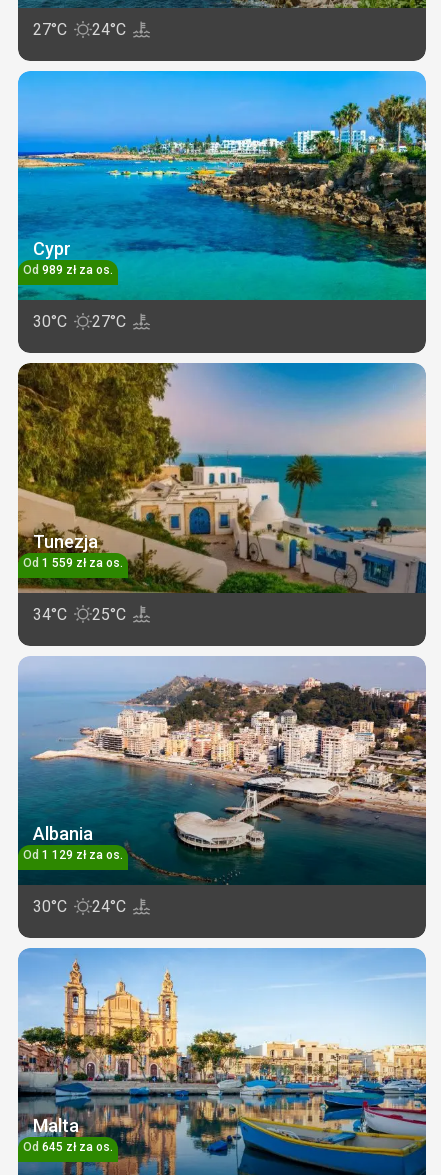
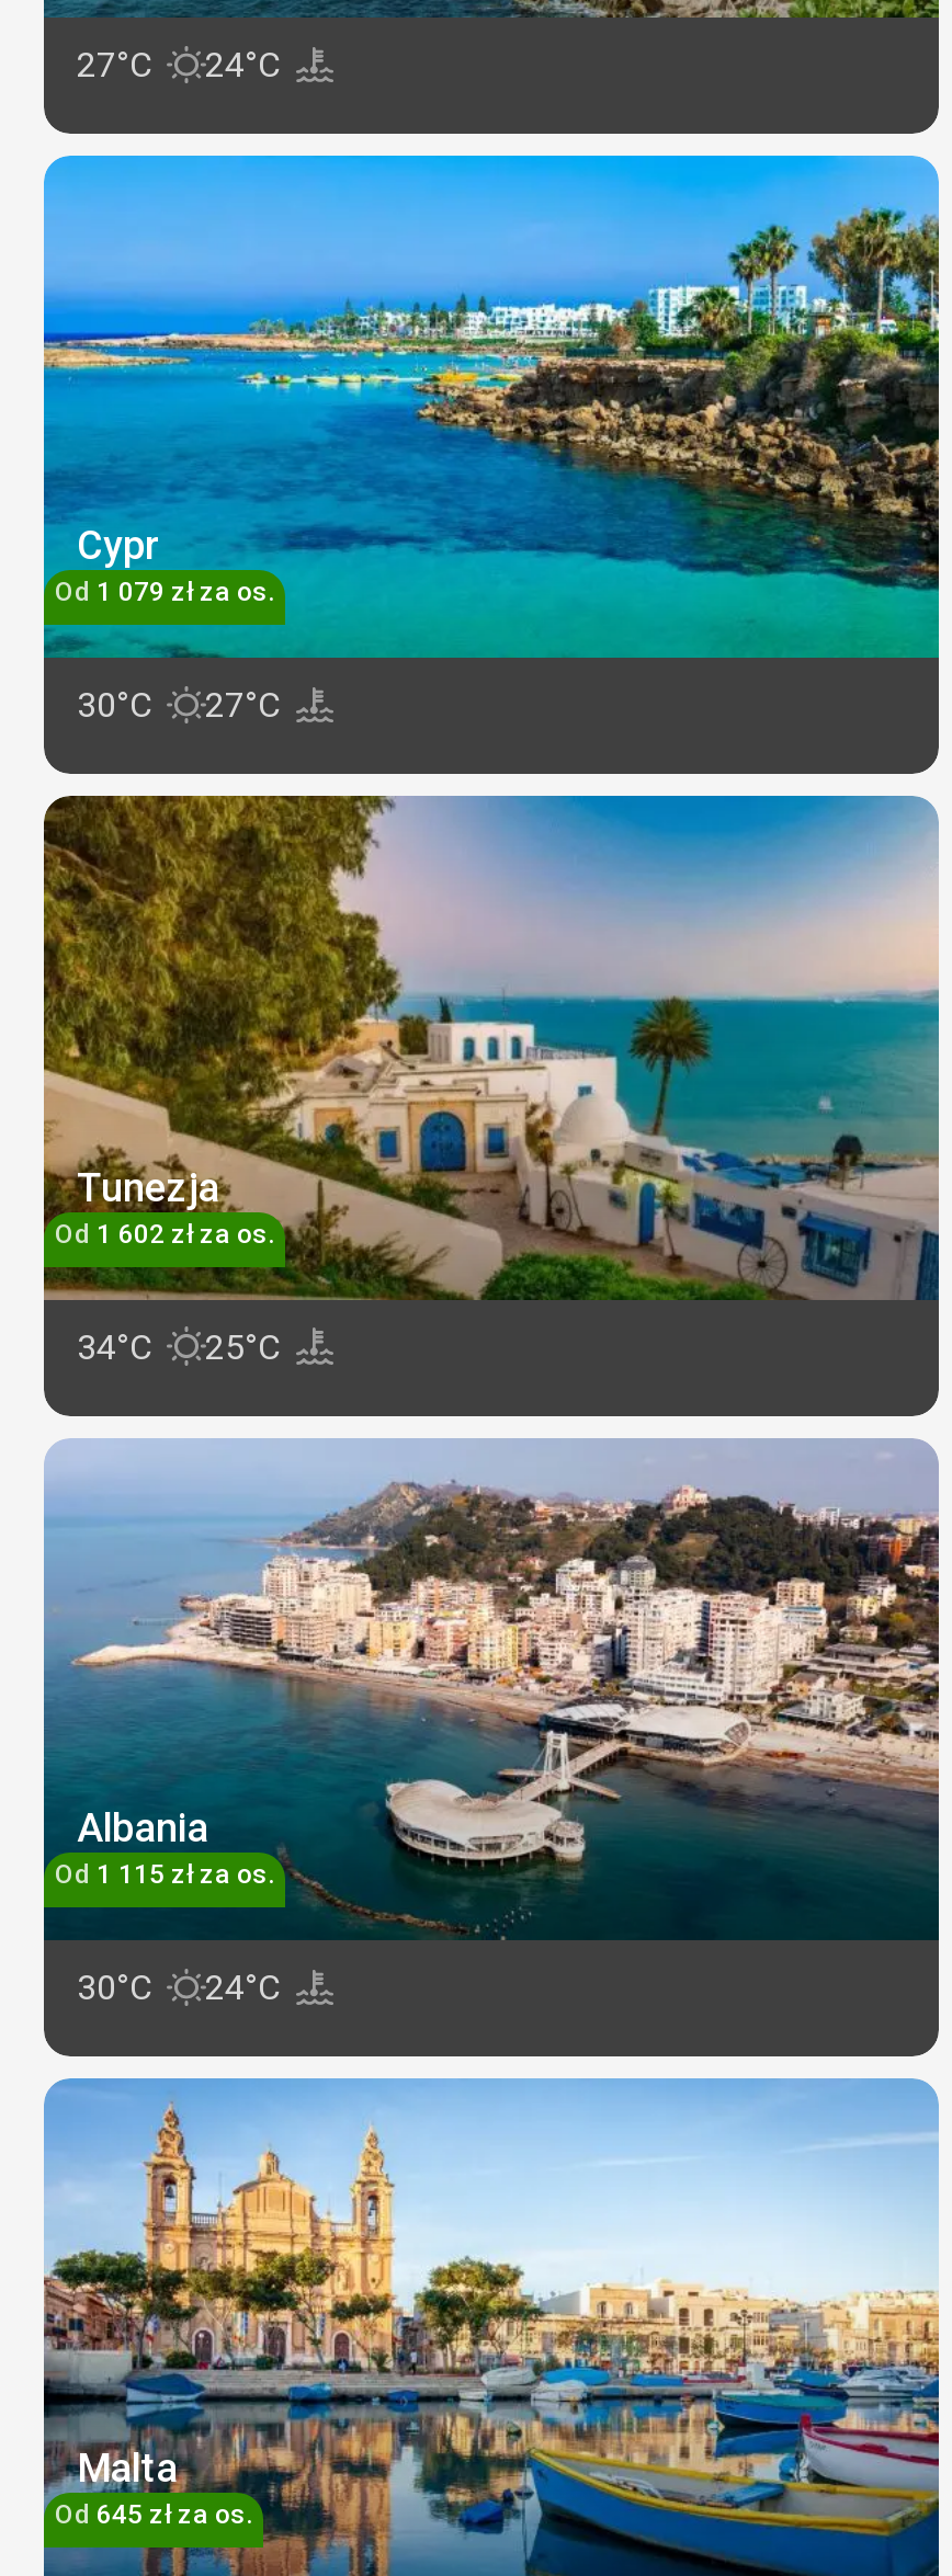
[23,263,113,277] Od 989 zł za os. -> [55,577,274,608] Od 1 079 zł za os.
[23,555,123,569] Od 1 559 zł za os. -> [55,1218,274,1249] Od 1 602 zł za os.
[23,848,123,862] Od 1 129 zł za os. -> [55,1859,274,1890] Od 1 115 zł za os.

